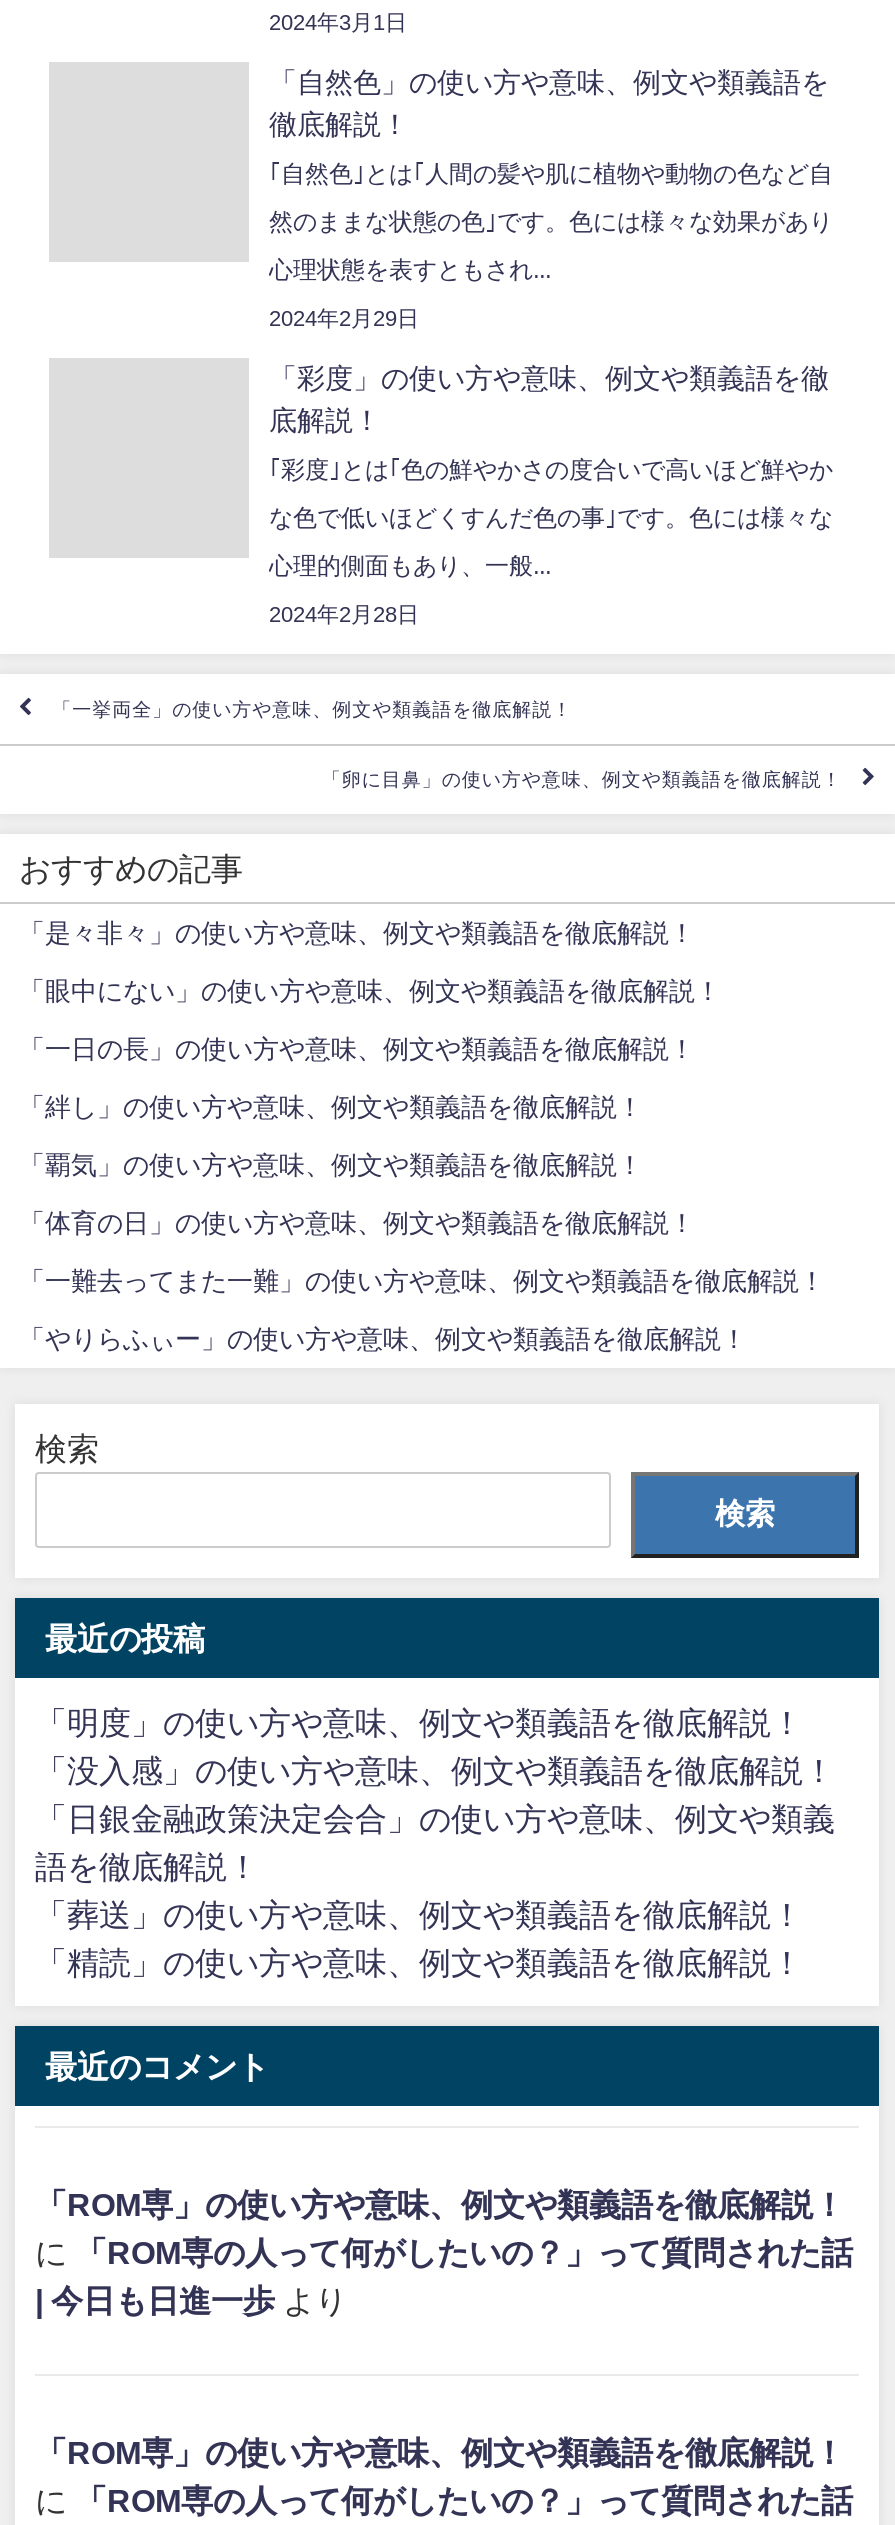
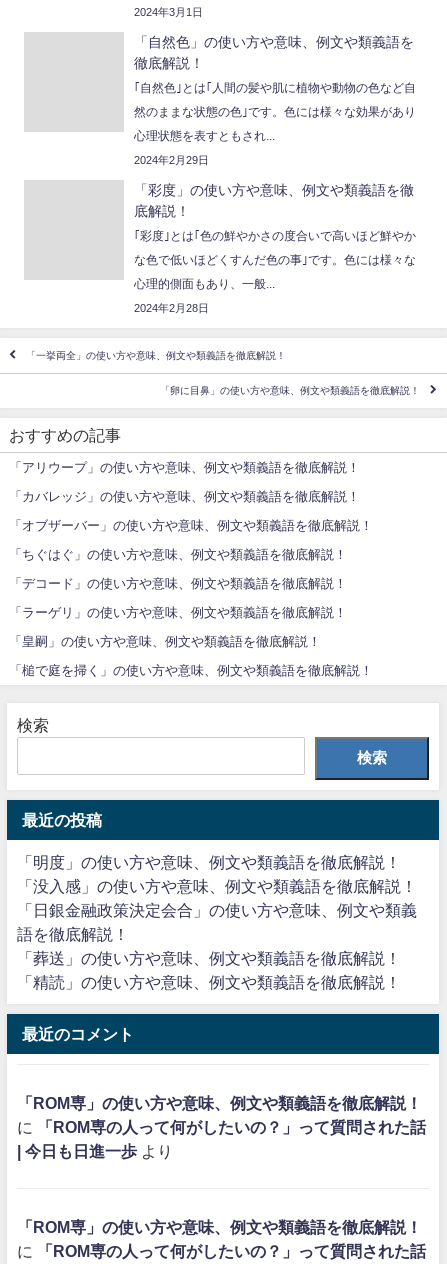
[19,920,695,946] 「是々非々」の使い方や意味、例文や類義語を徹底解説！ -> [9,461,360,474] 「アリウープ」の使い方や意味、例文や類義語を徹底解説！
[19,978,721,1004] 「眼中にない」の使い方や意味、例文や類義語を徹底解説！ -> [9,490,360,503] 「カバレッジ」の使い方や意味、例文や類義語を徹底解説！
[19,1036,695,1062] 「一日の長」の使い方や意味、例文や類義語を徹底解説！ -> [9,519,373,532] 「オブザーバー」の使い方や意味、例文や類義語を徹底解説！
[19,1094,643,1120] 「絆し」の使い方や意味、例文や類義語を徹底解説！ -> [9,548,347,561] 「ちぐはぐ」の使い方や意味、例文や類義語を徹底解説！
[19,1152,643,1178] 「覇気」の使い方や意味、例文や類義語を徹底解説！ -> [9,577,347,590] 「デコード」の使い方や意味、例文や類義語を徹底解説！
[19,1210,695,1236] 「体育の日」の使い方や意味、例文や類義語を徹底解説！ -> [9,606,347,619] 「ラーゲリ」の使い方や意味、例文や類義語を徹底解説！
[19,1268,825,1294] 「一難去ってまた一難」の使い方や意味、例文や類義語を徹底解説！ -> [9,635,321,648] 「皇嗣」の使い方や意味、例文や類義語を徹底解説！
[19,1326,747,1352] 「やりらふぃー」の使い方や意味、例文や類義語を徹底解説！ -> [9,664,373,677] 「槌で庭を掃く」の使い方や意味、例文や類義語を徹底解説！

